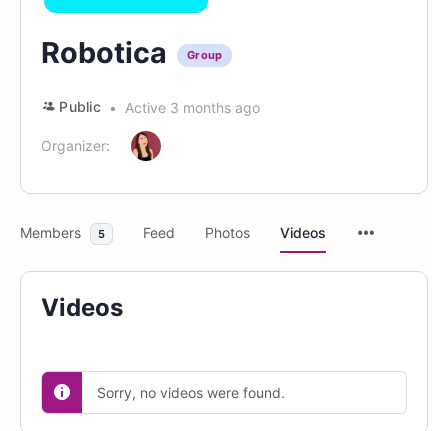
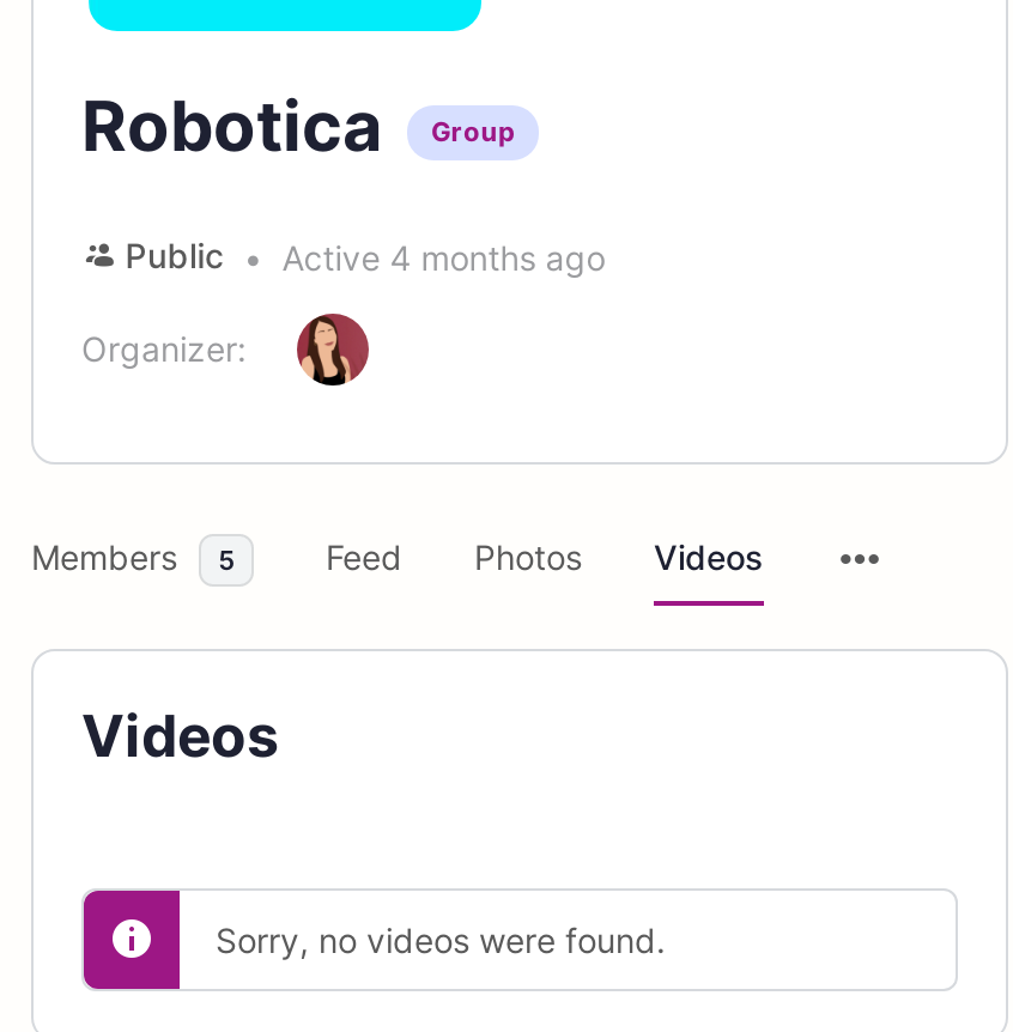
[121,99,260,116] Active 3 months ago -> [273,237,605,278] Active 4 months ago

